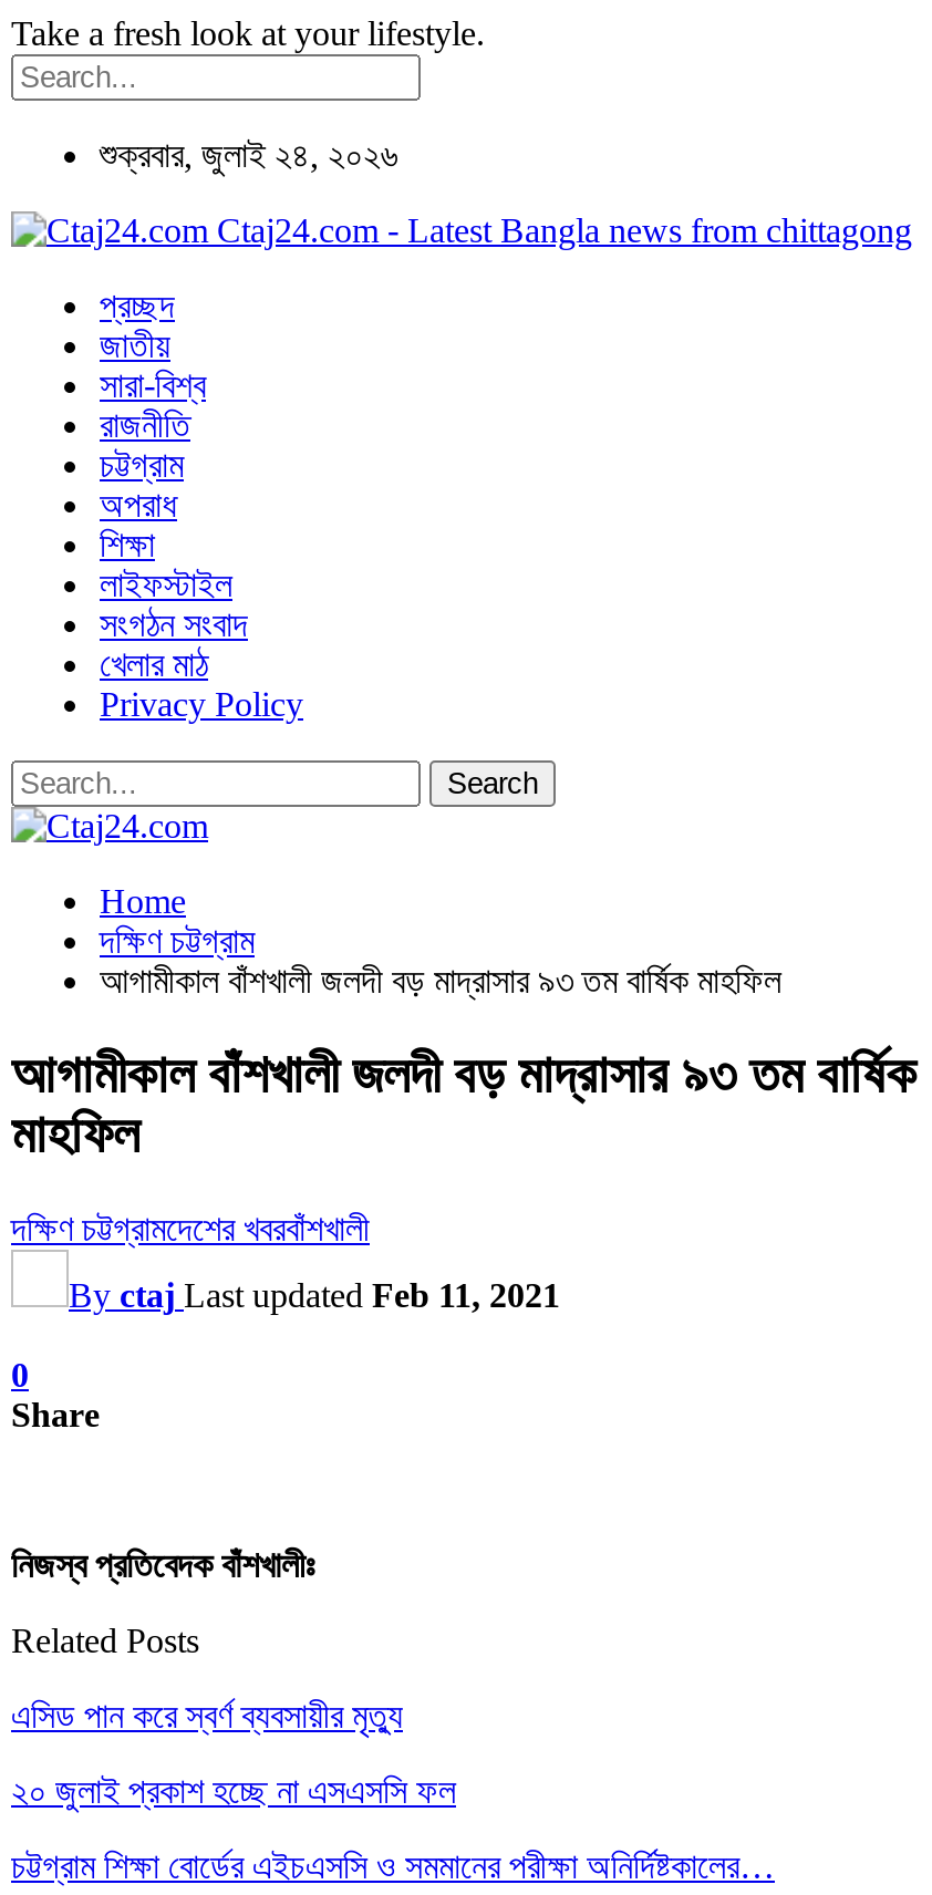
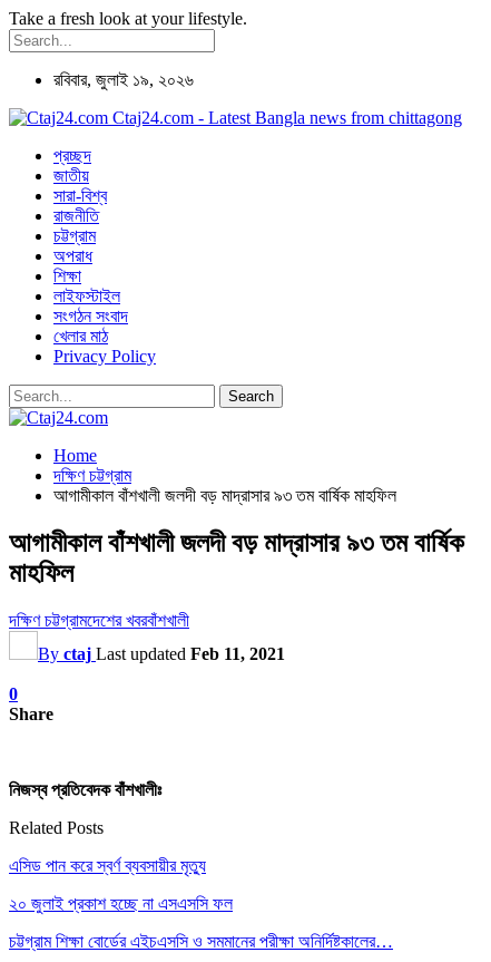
[100,136,398,174] শুক্রবার, জুলাই ২৪, ২০২৬ -> [53,70,194,89] রবিবার, জুলাই ১৯, ২০২৬

